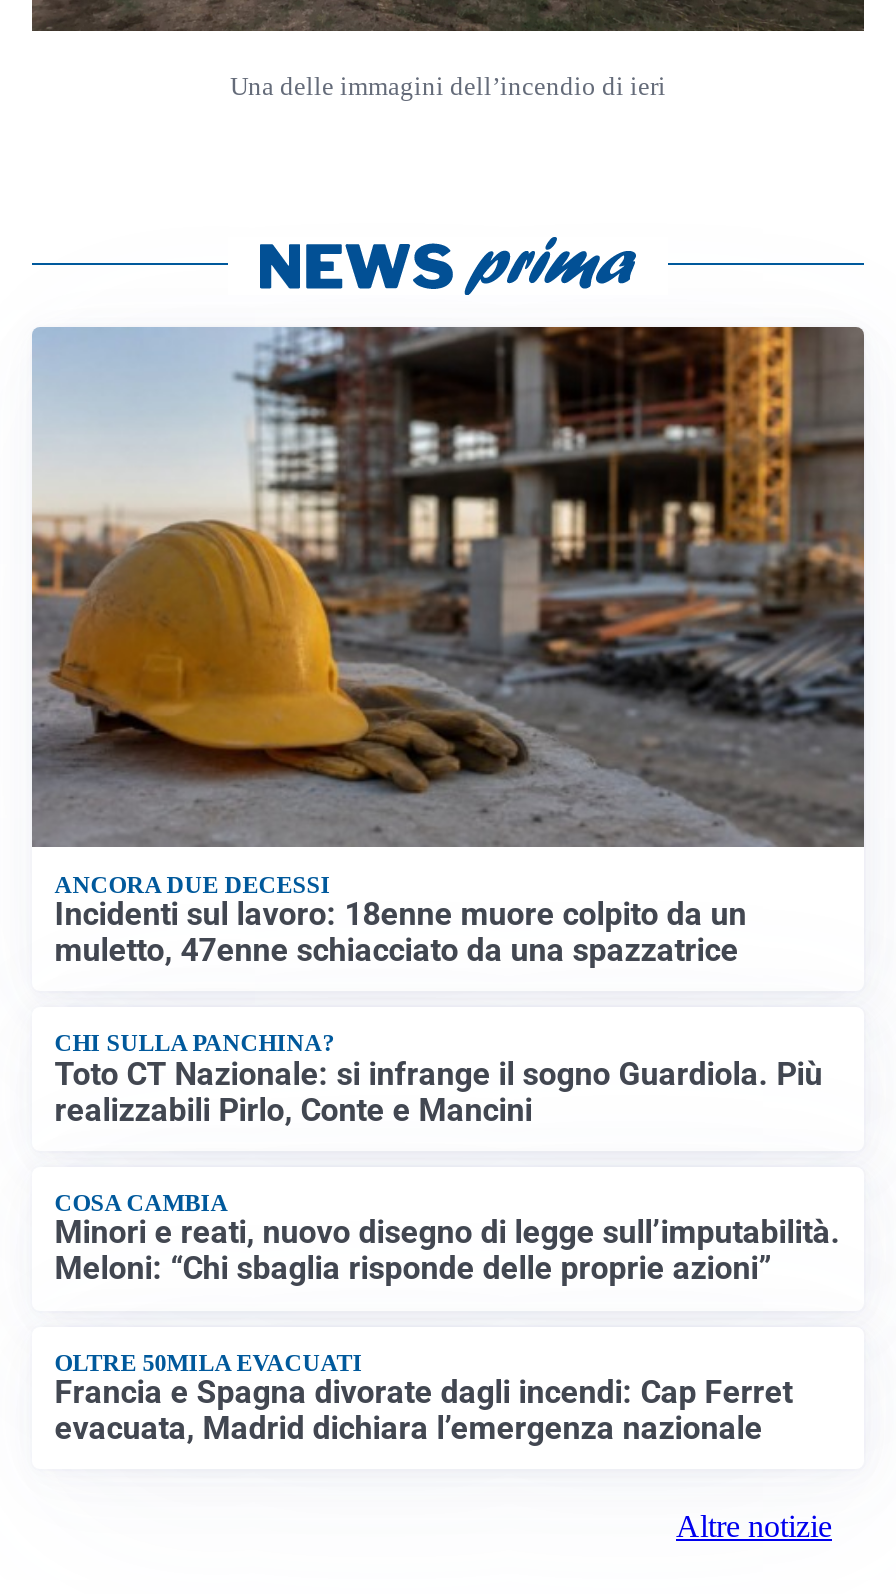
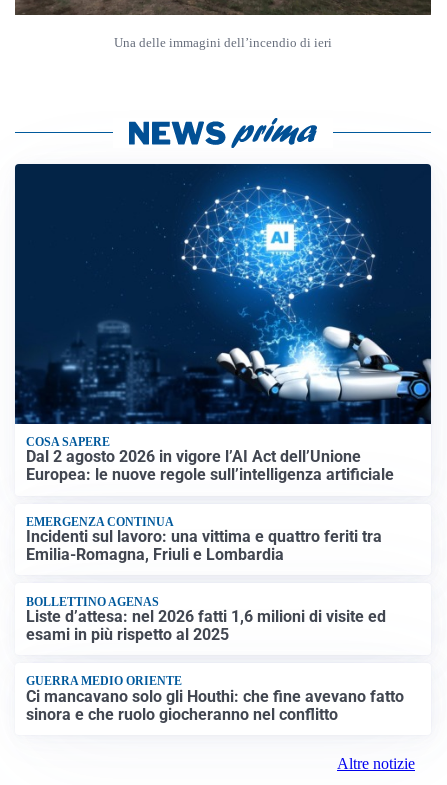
[30,324,866,969] [image] | ANCORA DUE DECESSI | Incidenti sul lavoro: 18enne muore colpito da un | muletto, 47enne schiacciato da una spazzatrice -> [14,163,432,484] [image] | COSA SAPERE | Dal 2 agosto 2026 in vigore l’AI Act dell’Unione | Europea: le nuove regole sull’intelligenza artificiale
[54,1030,822,1128] CHI SULLA PANCHINA? | Toto CT Nazionale: si infrange il sogno Guardiola. Più | realizzabili Pirlo, Conte e Mancini -> [26,515,382,564] EMERGENZA CONTINUA | Incidenti sul lavoro: una vittima e quattro feriti tra | Emilia-Romagna, Friuli e Lombardia
[54,1189,840,1288] COSA CAMBIA | Minori e reati, nuovo disegno di legge sull’imputabilità. | Meloni: “Chi sbaglia risponde delle proprie azioni” -> [26,595,386,644] BOLLETTINO AGENAS | Liste d’attesa: nel 2026 fatti 1,6 milioni di visite ed | esami in più rispetto al 2025
[54,1349,792,1447] OLTRE 50MILA EVACUATI | Francia e Spagna divorate dagli incendi: Cap Ferret | evacuata, Madrid dichiara l’emergenza nazionale -> [26,674,404,724] GUERRA MEDIO ORIENTE | Ci mancavano solo gli Houthi: che fine avevano fatto | sinora e che ruolo giocheranno nel conflitto

